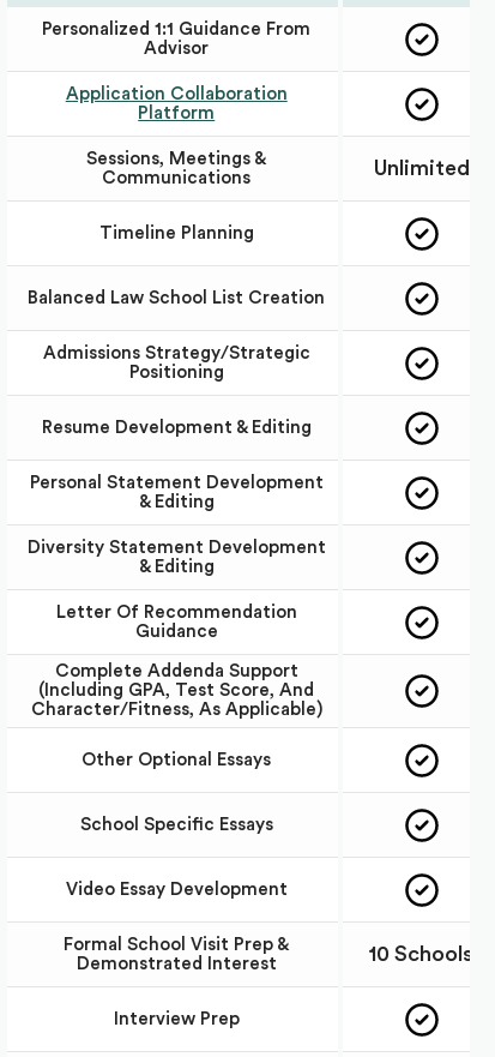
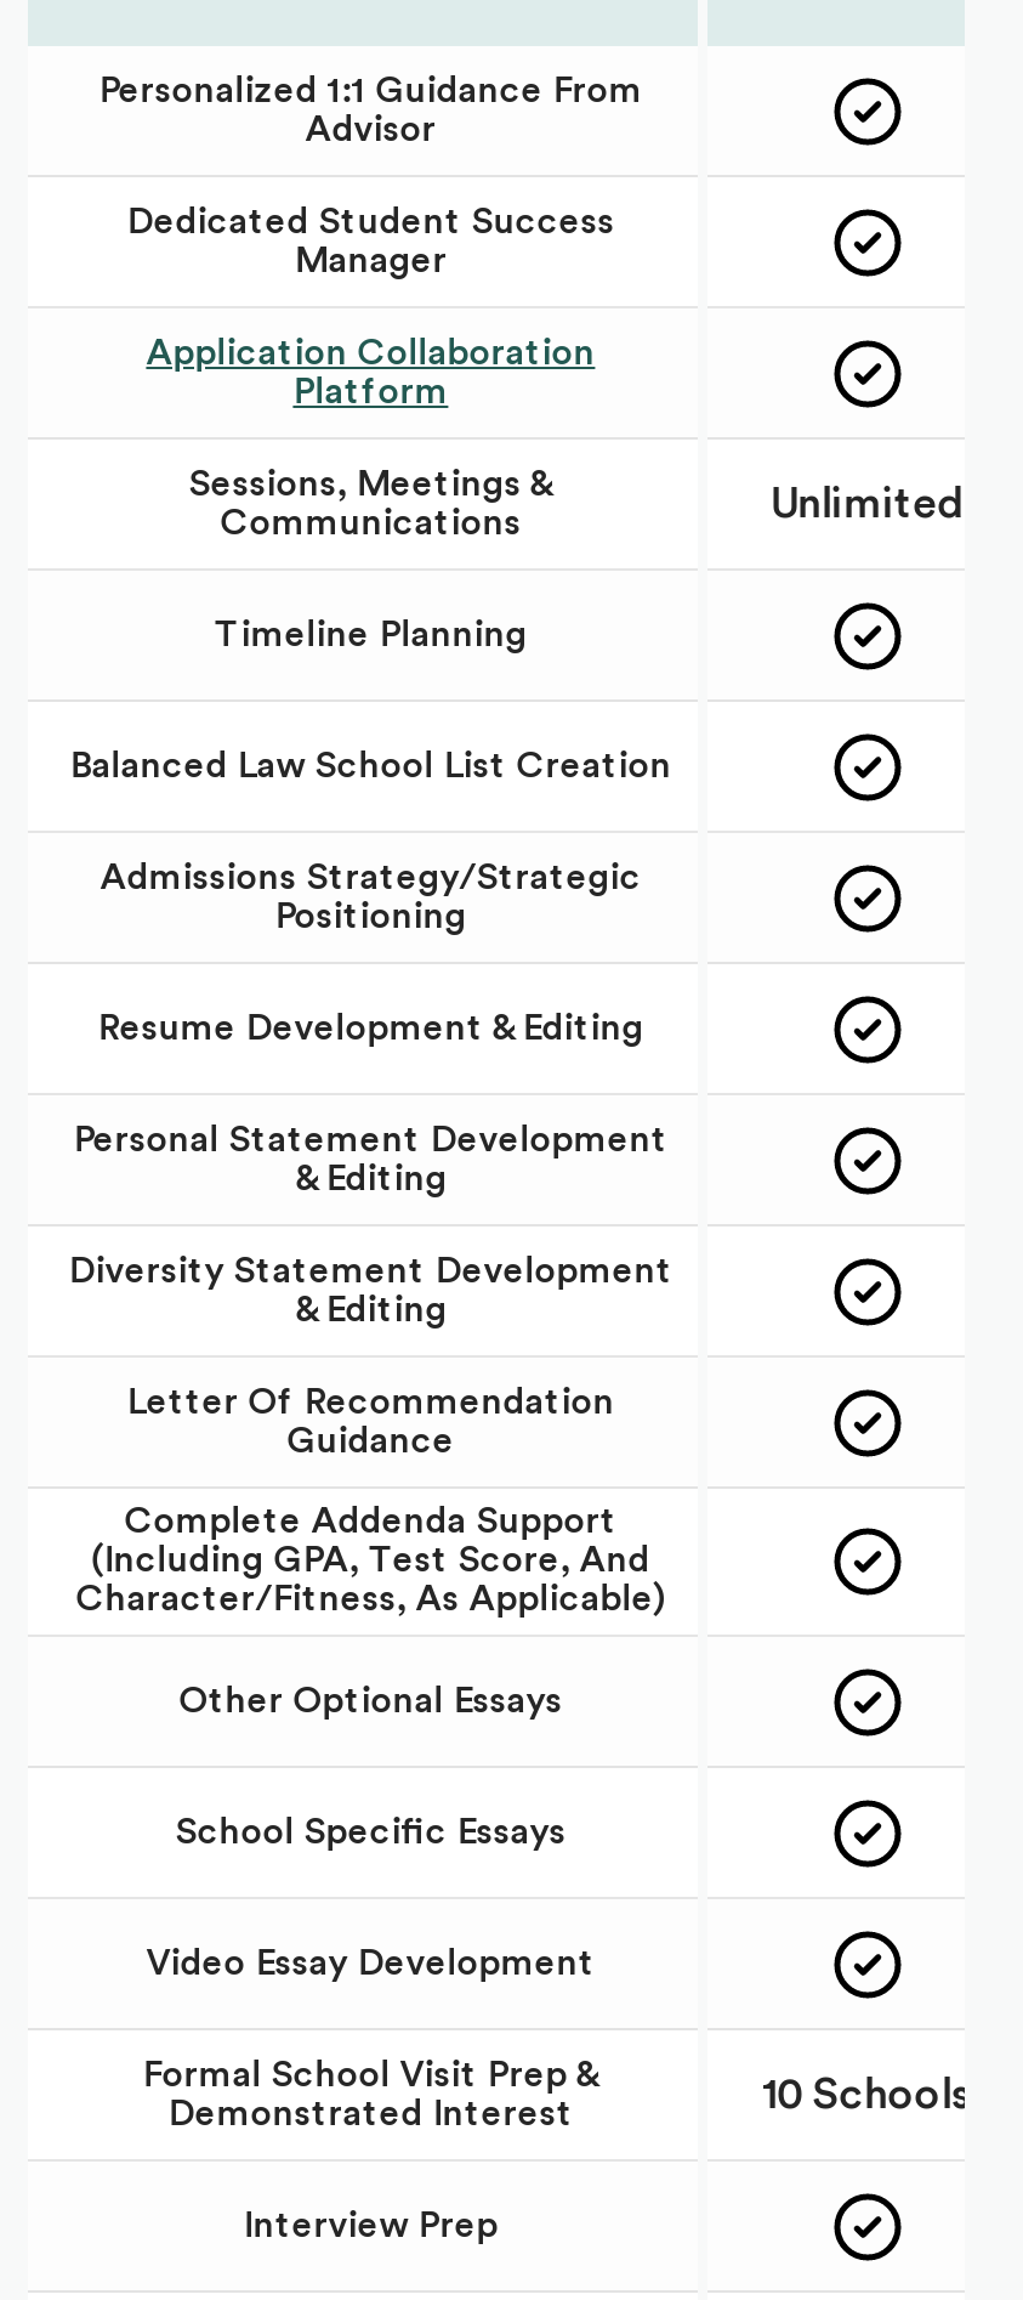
none -> [127,203,615,279] Dedicated Student Success | Manager

